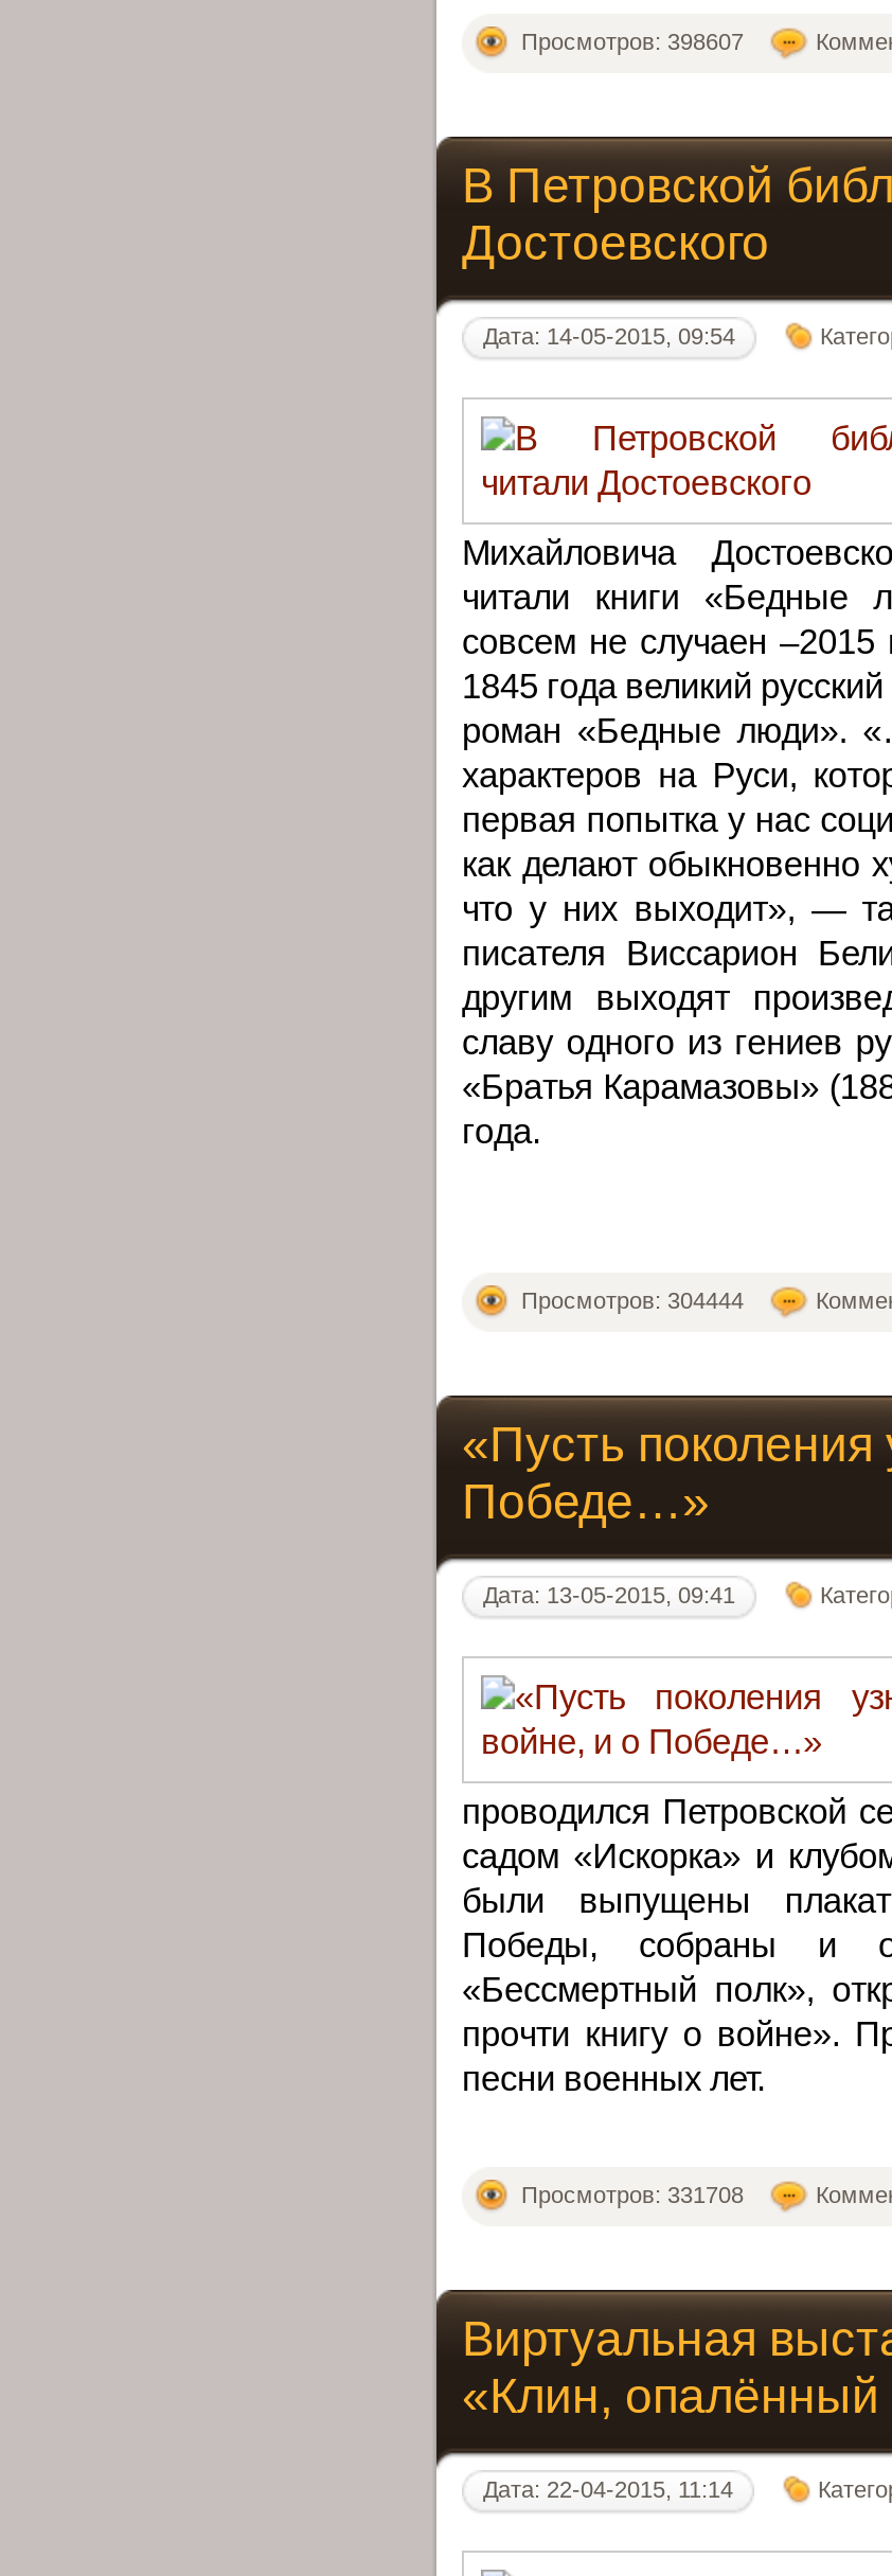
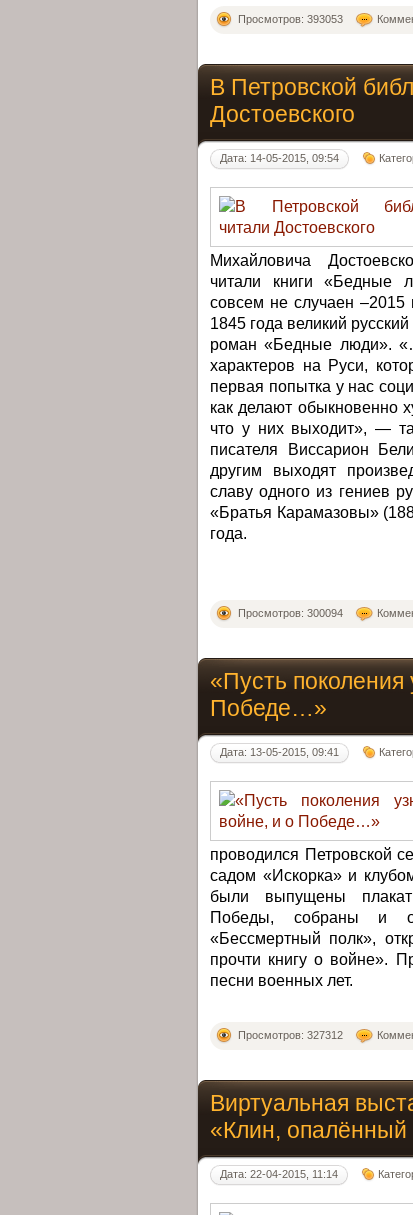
[521,29,744,54] Просмотров: 398607 -> [238,13,343,25] Просмотров: 393053
[521,1289,744,1314] Просмотров: 304444 -> [238,607,343,619] Просмотров: 300094
[521,2182,744,2207] Просмотров: 331708 -> [238,1029,343,1041] Просмотров: 327312

